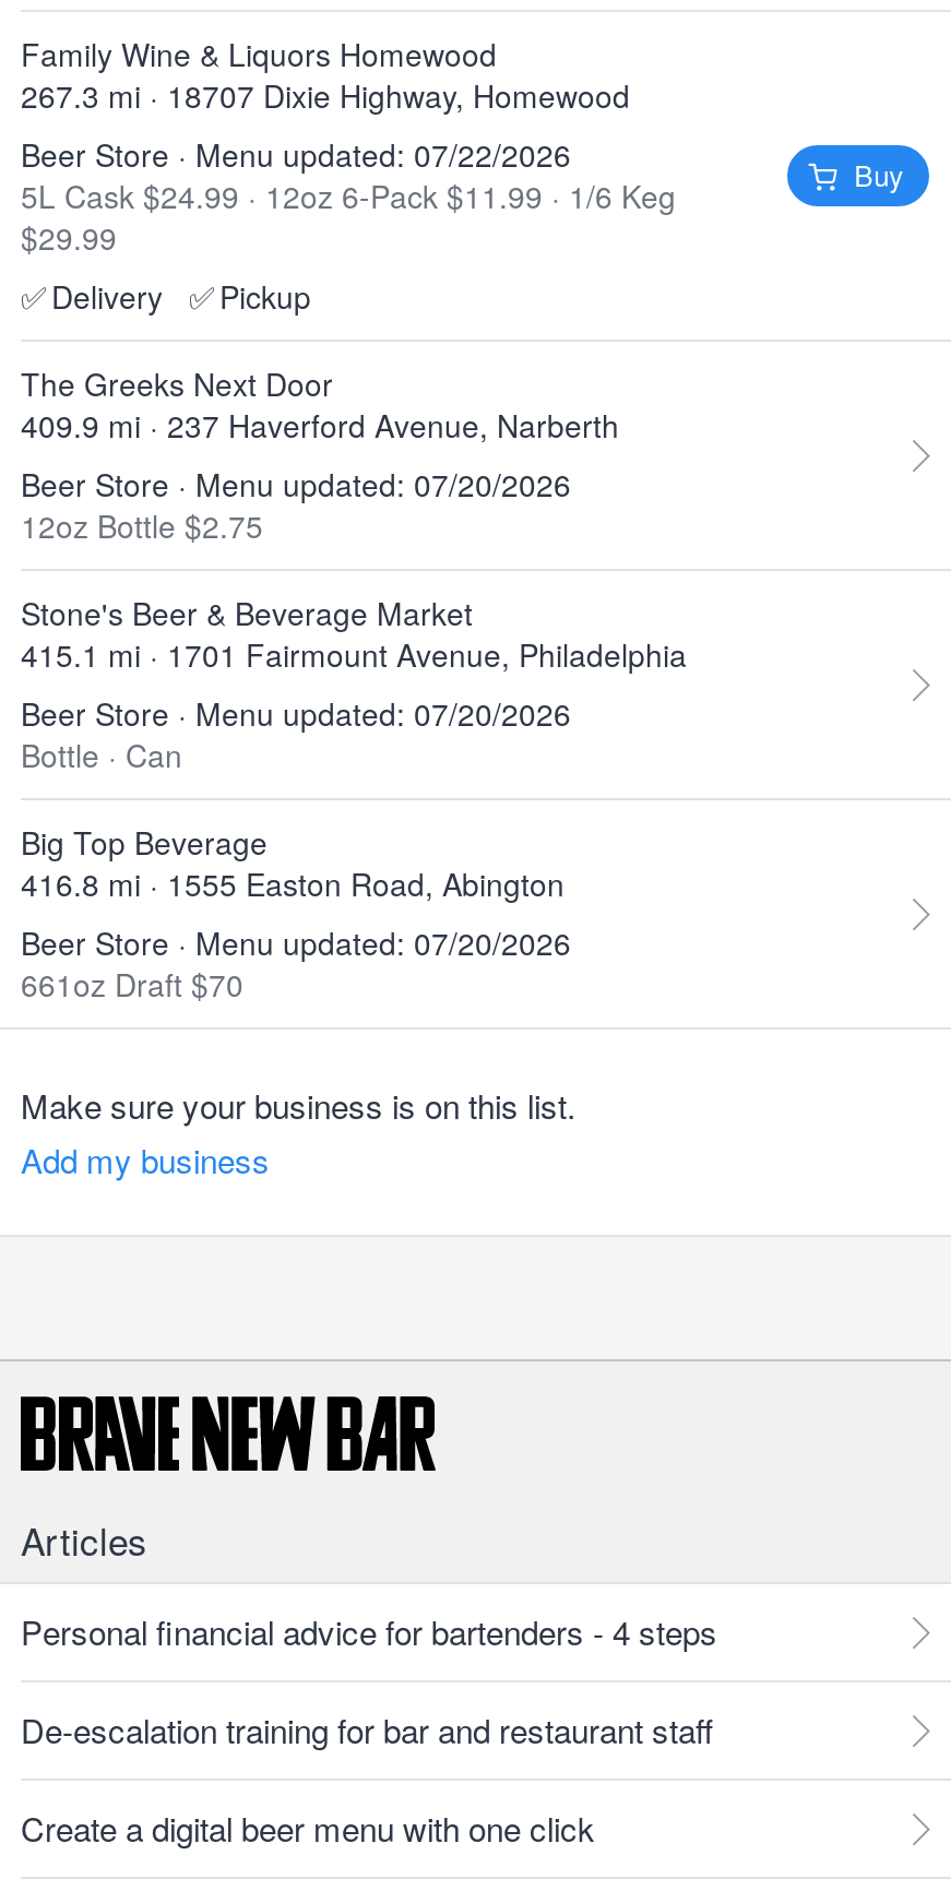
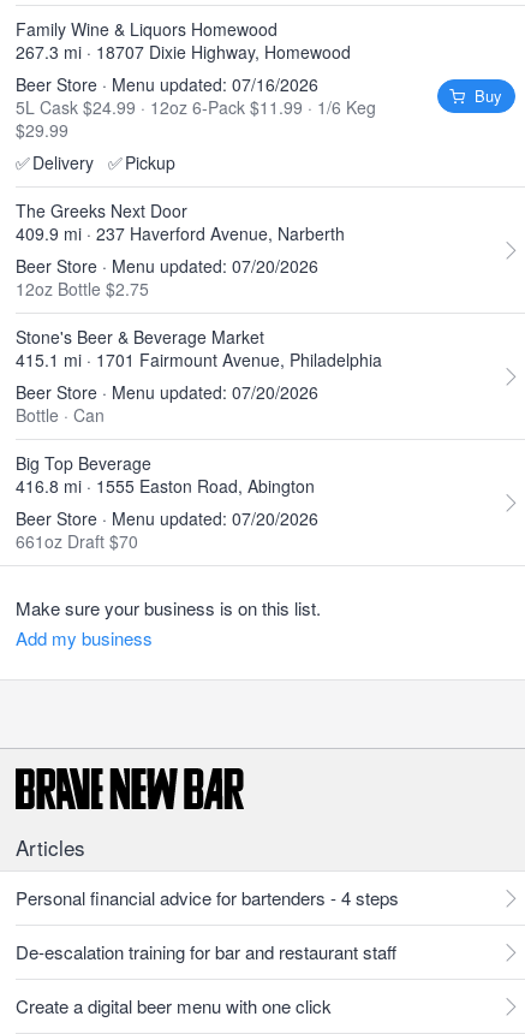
[21,132,571,176] Beer Store · Menu updated: 07/22/2026 -> [16,72,318,96] Beer Store · Menu updated: 07/16/2026

